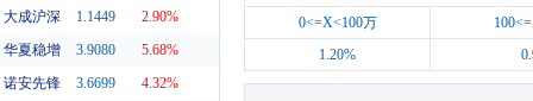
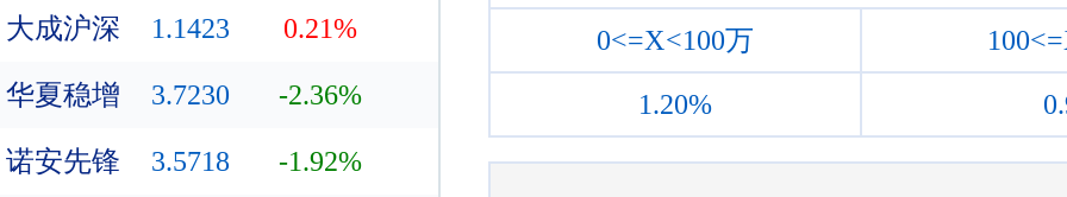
[76,8,115,25] 1.1449 -> [151,12,230,45] 1.1423
[142,8,178,25] 2.90% -> [283,12,357,45] 0.21%
[76,42,115,58] 3.9080 -> [151,78,230,112] 3.7230
[142,42,178,58] 5.68% -> [279,78,362,112] -2.36%
[76,75,115,91] 3.6699 -> [151,145,230,178] 3.5718
[142,75,178,91] 4.32% -> [279,145,362,178] -1.92%

